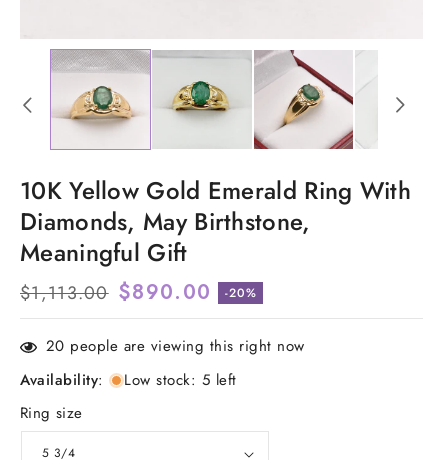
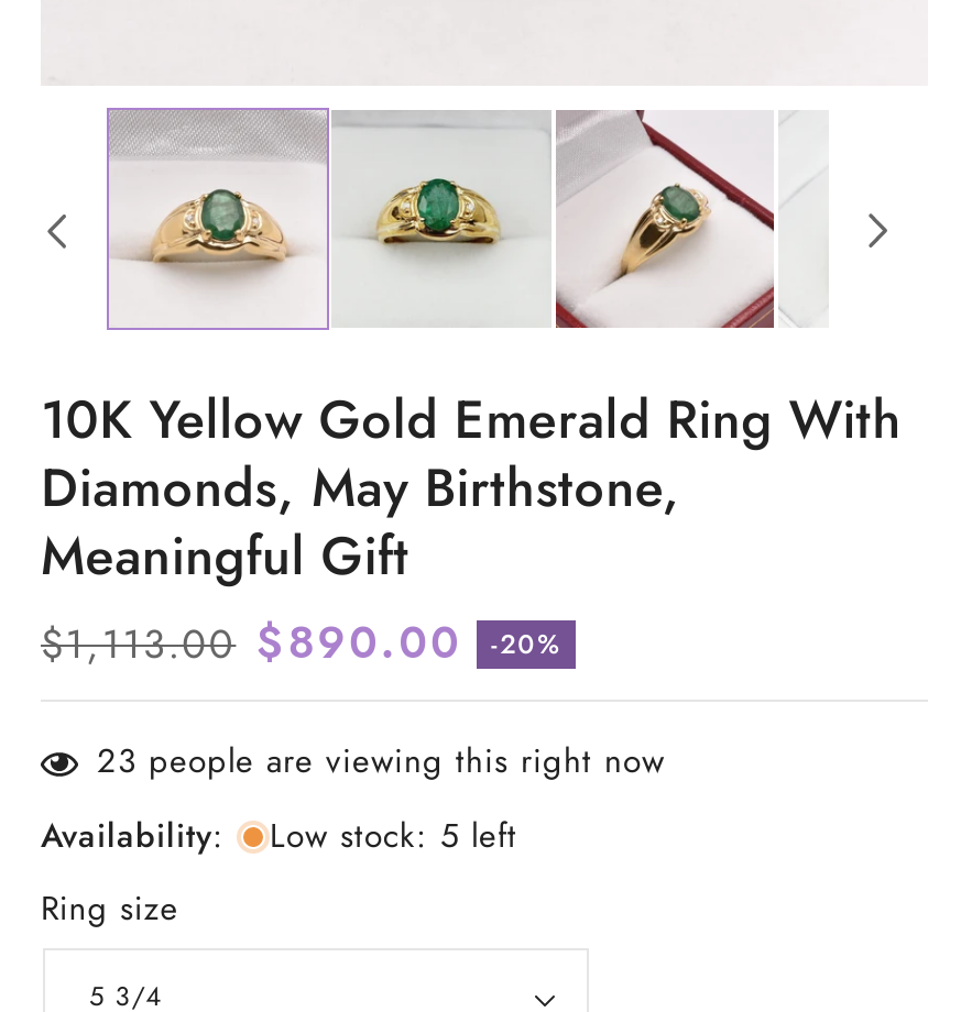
[45,335,304,357] 20 people are viewing this right now -> [97,738,665,786] 23 people are viewing this right now

